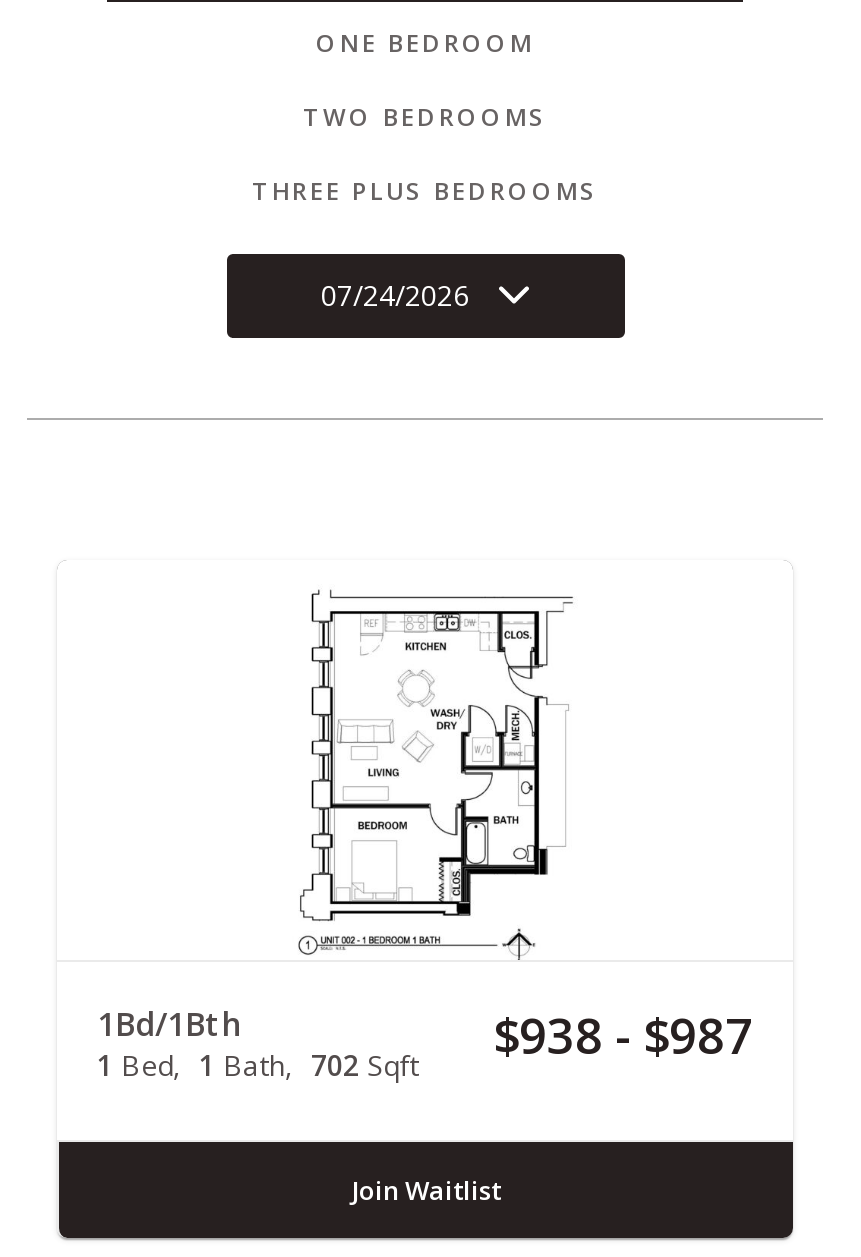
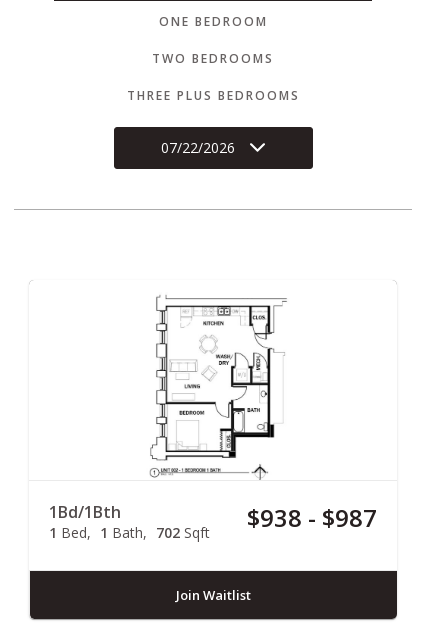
[321,276,469,314] 07/24/2026 -> [161,138,235,157] 07/22/2026

